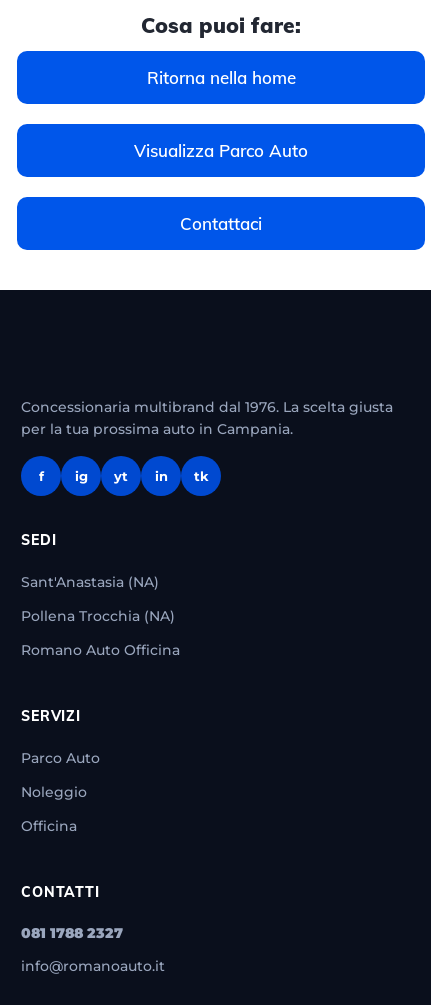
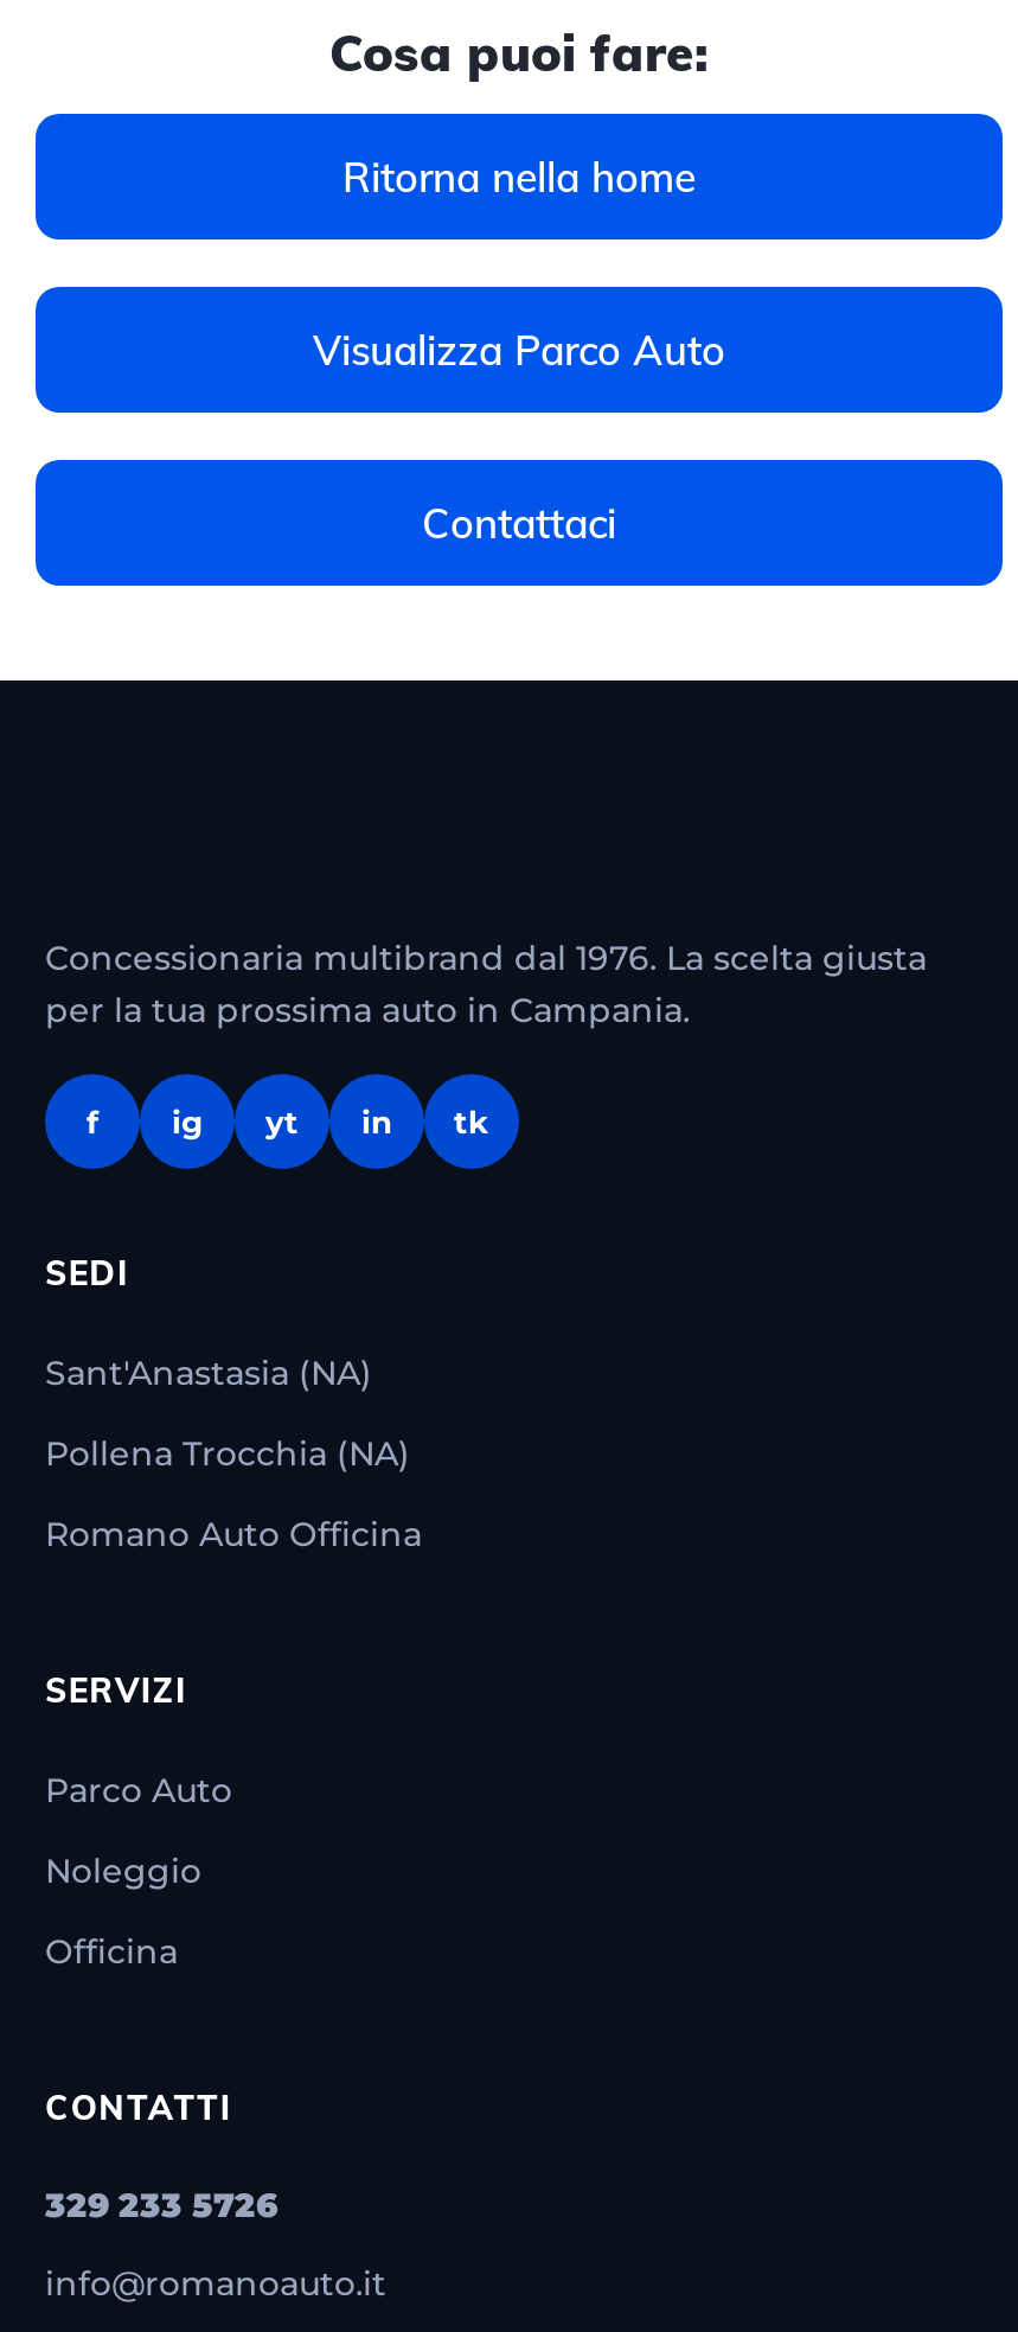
[21,924,123,942] 081 1788 2327 -> [45,2184,277,2226] 329 233 5726

